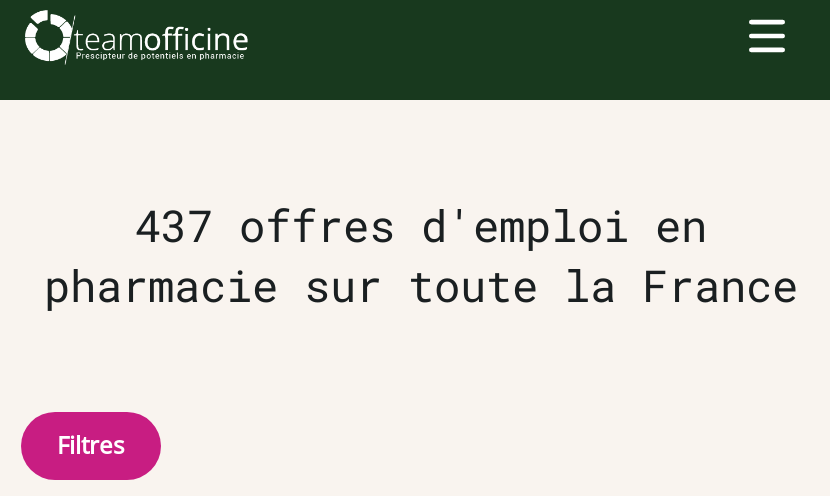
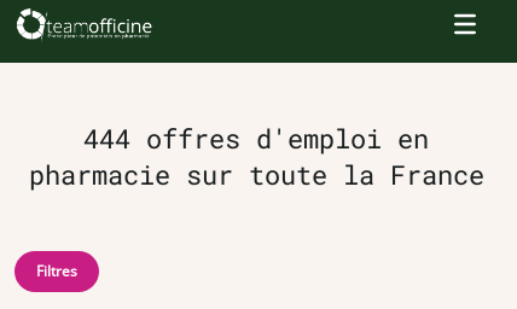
[135,196,707,254] 437 offres d'emploi en -> [83,121,429,156] 444 offres d'emploi en

